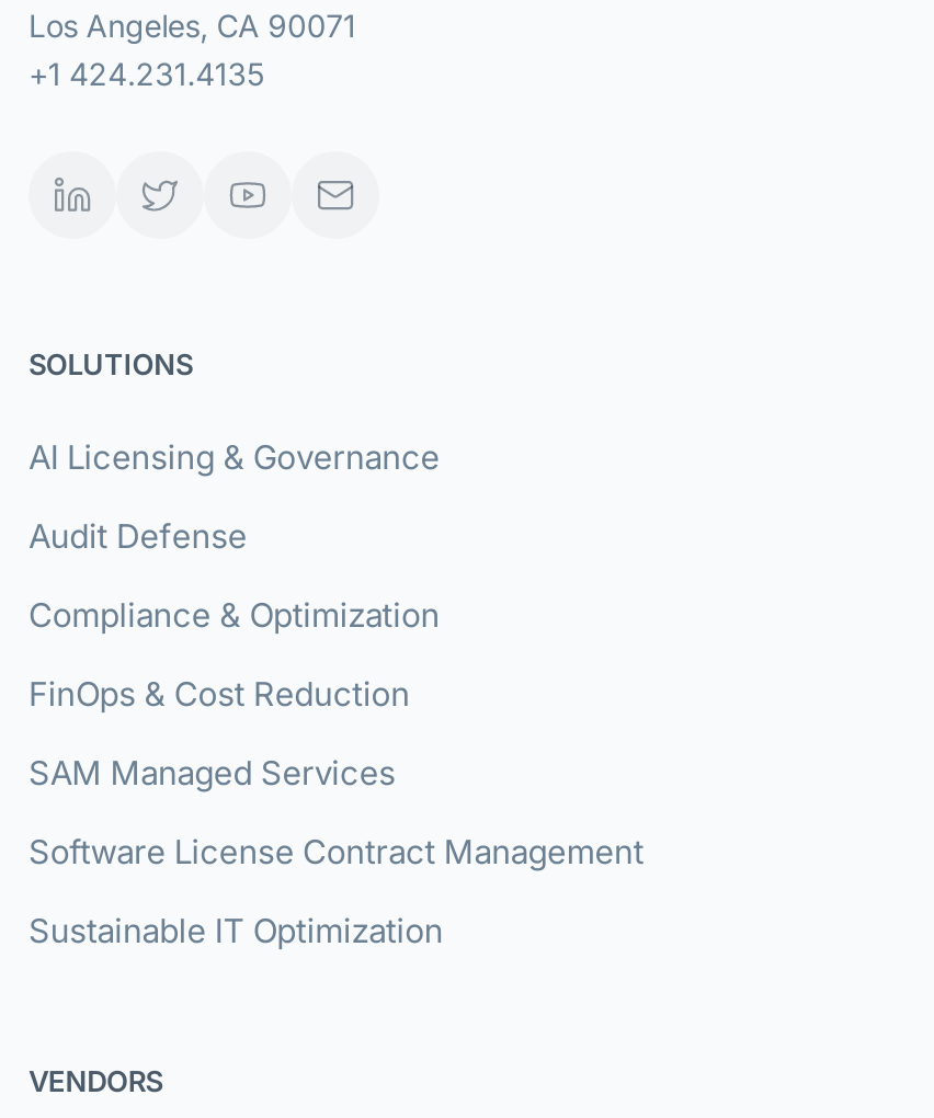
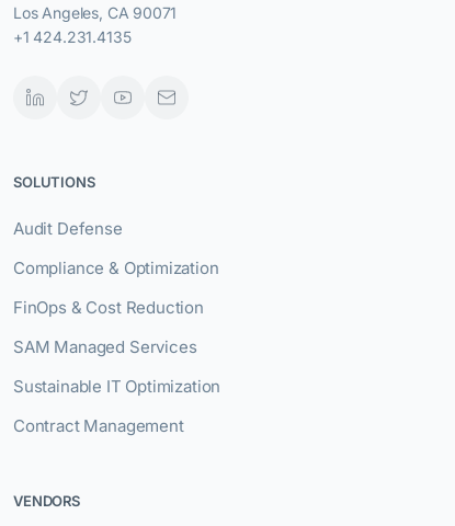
[29,436,440,478] AI Licensing & Governance -> none
[29,831,644,873] Software License Contract Management -> none
moved [29,910,443,952] -> [13,376,221,397]: Sustainable IT Optimization
none -> [13,415,184,436] Contract Management

